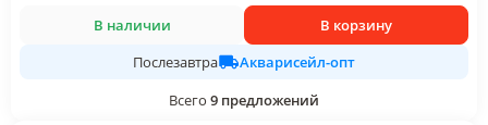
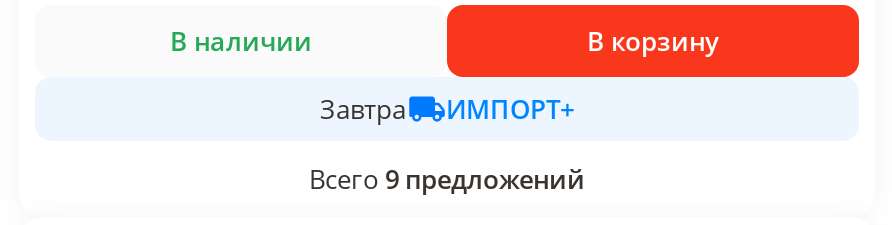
[133,52,355,72] Послезавтра | Акварисейл-опт -> [320,90,574,127] Завтра | ИМПОРТ+

